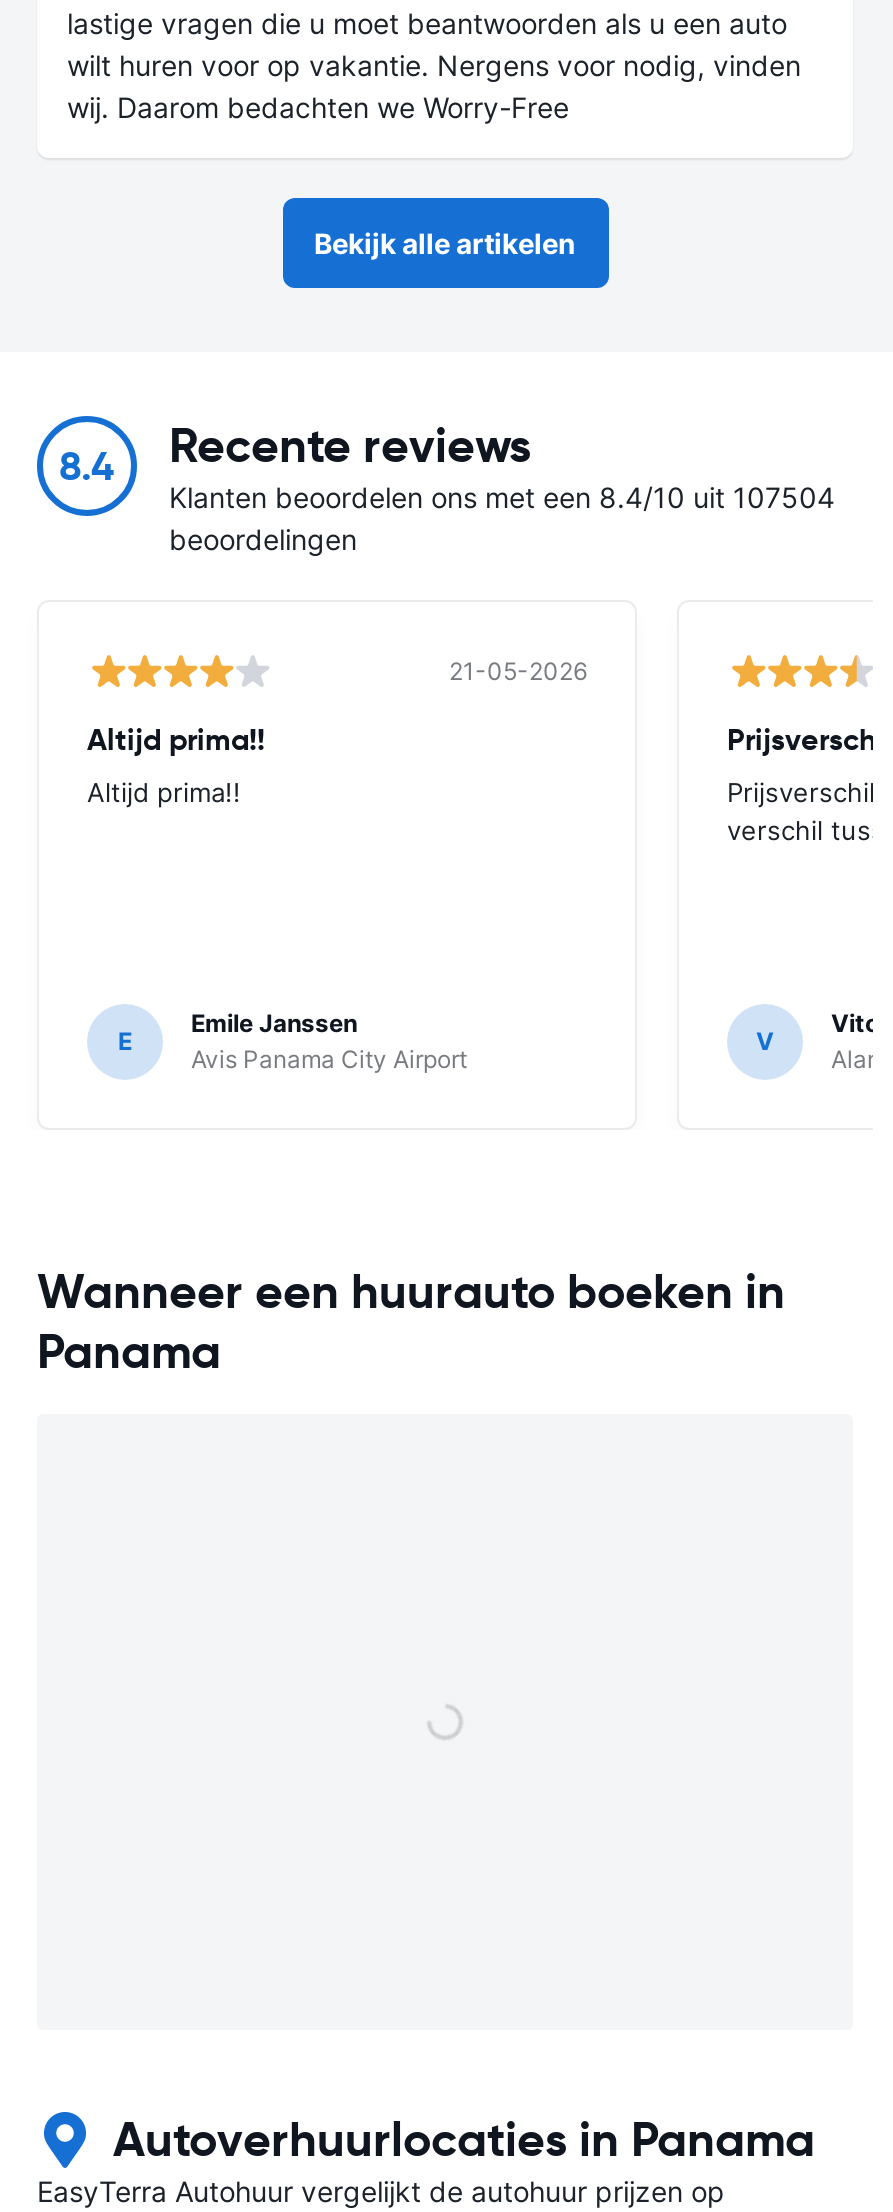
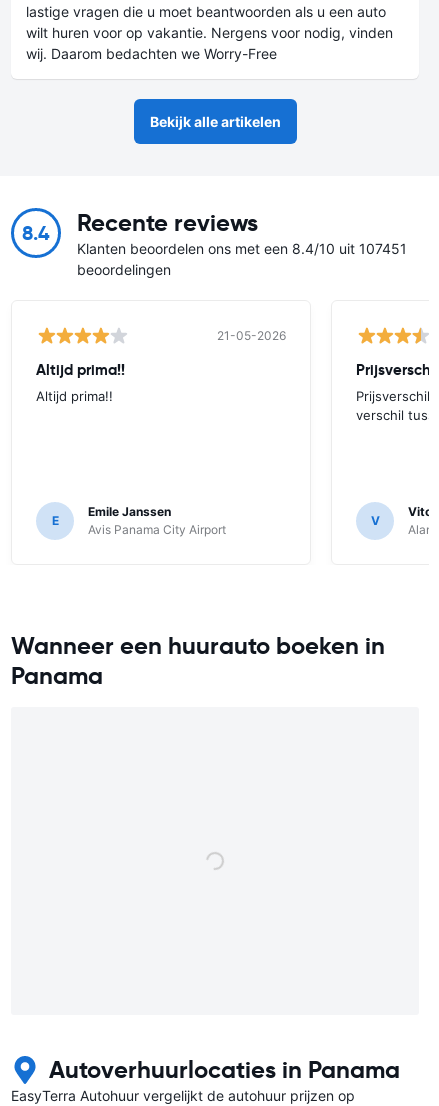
[169,480,835,514] Klanten beoordelen ons met een 8.4/10 uit 107504 -> [77,240,407,257] Klanten beoordelen ons met een 8.4/10 uit 107451

